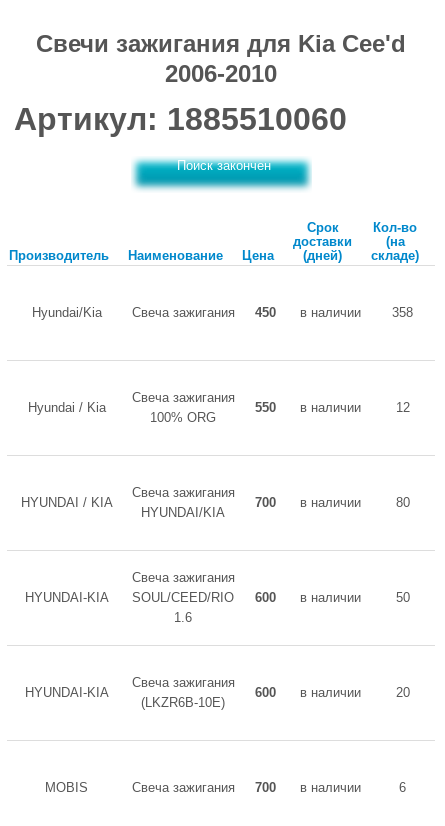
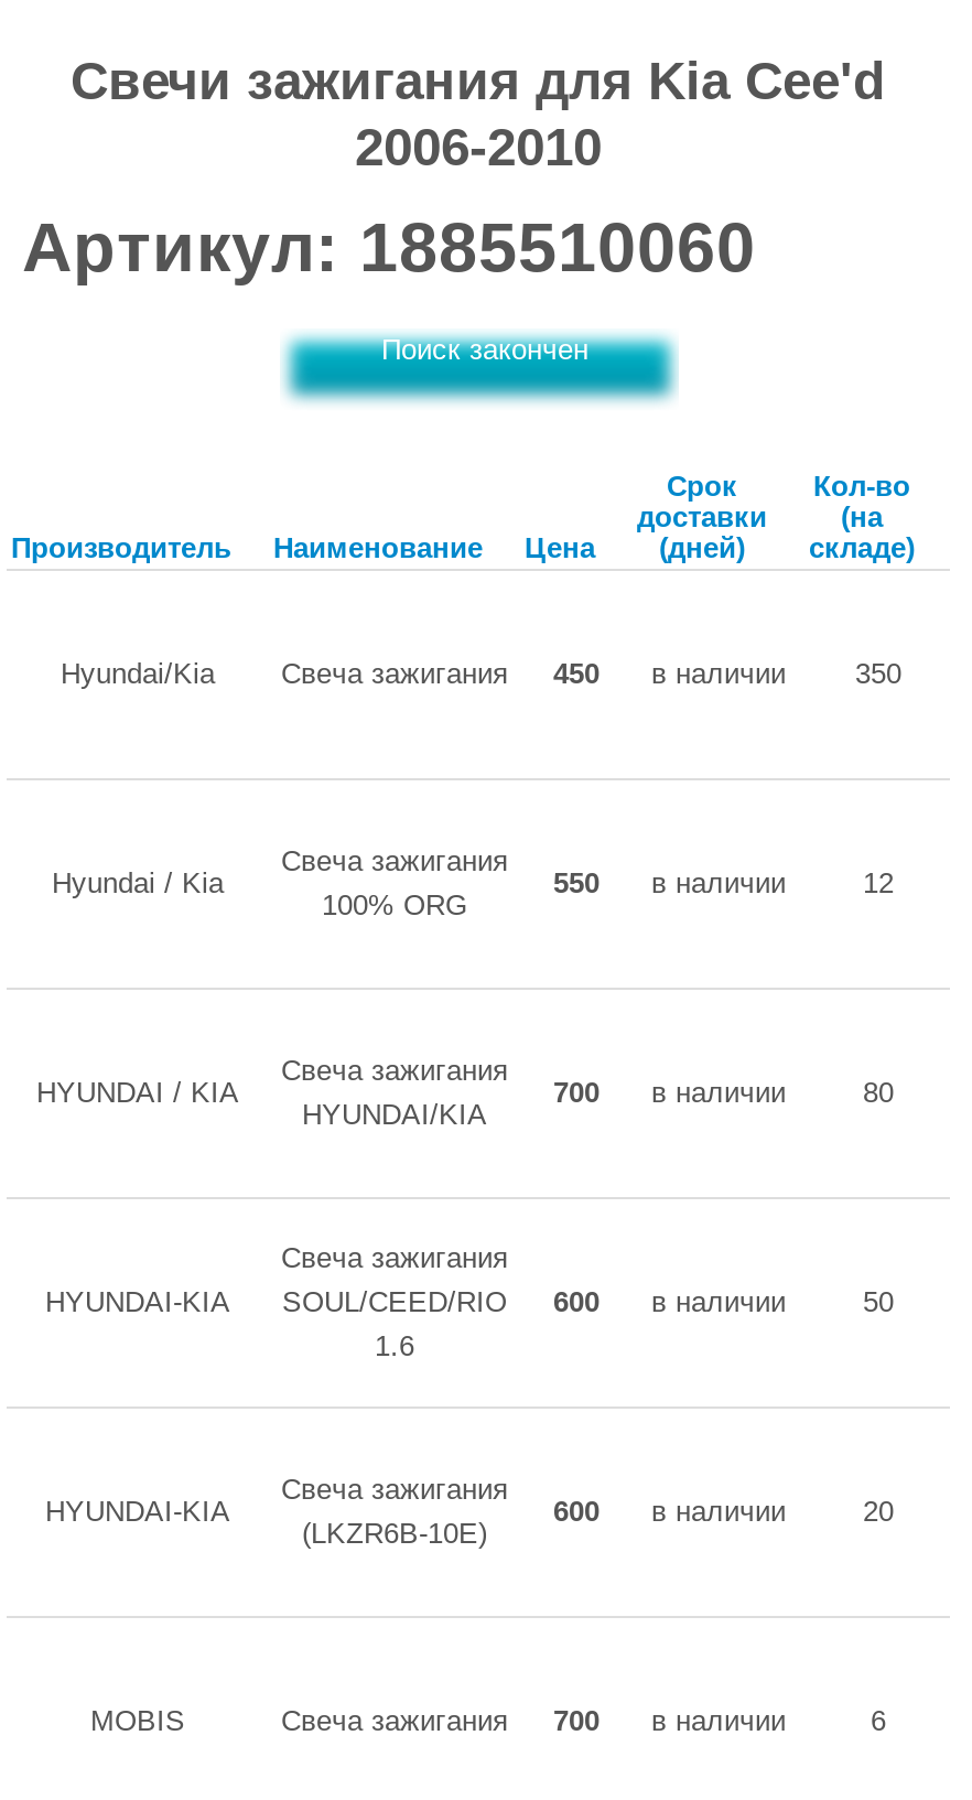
[392,305,413,320] 358 -> [855,658,901,691] 350

